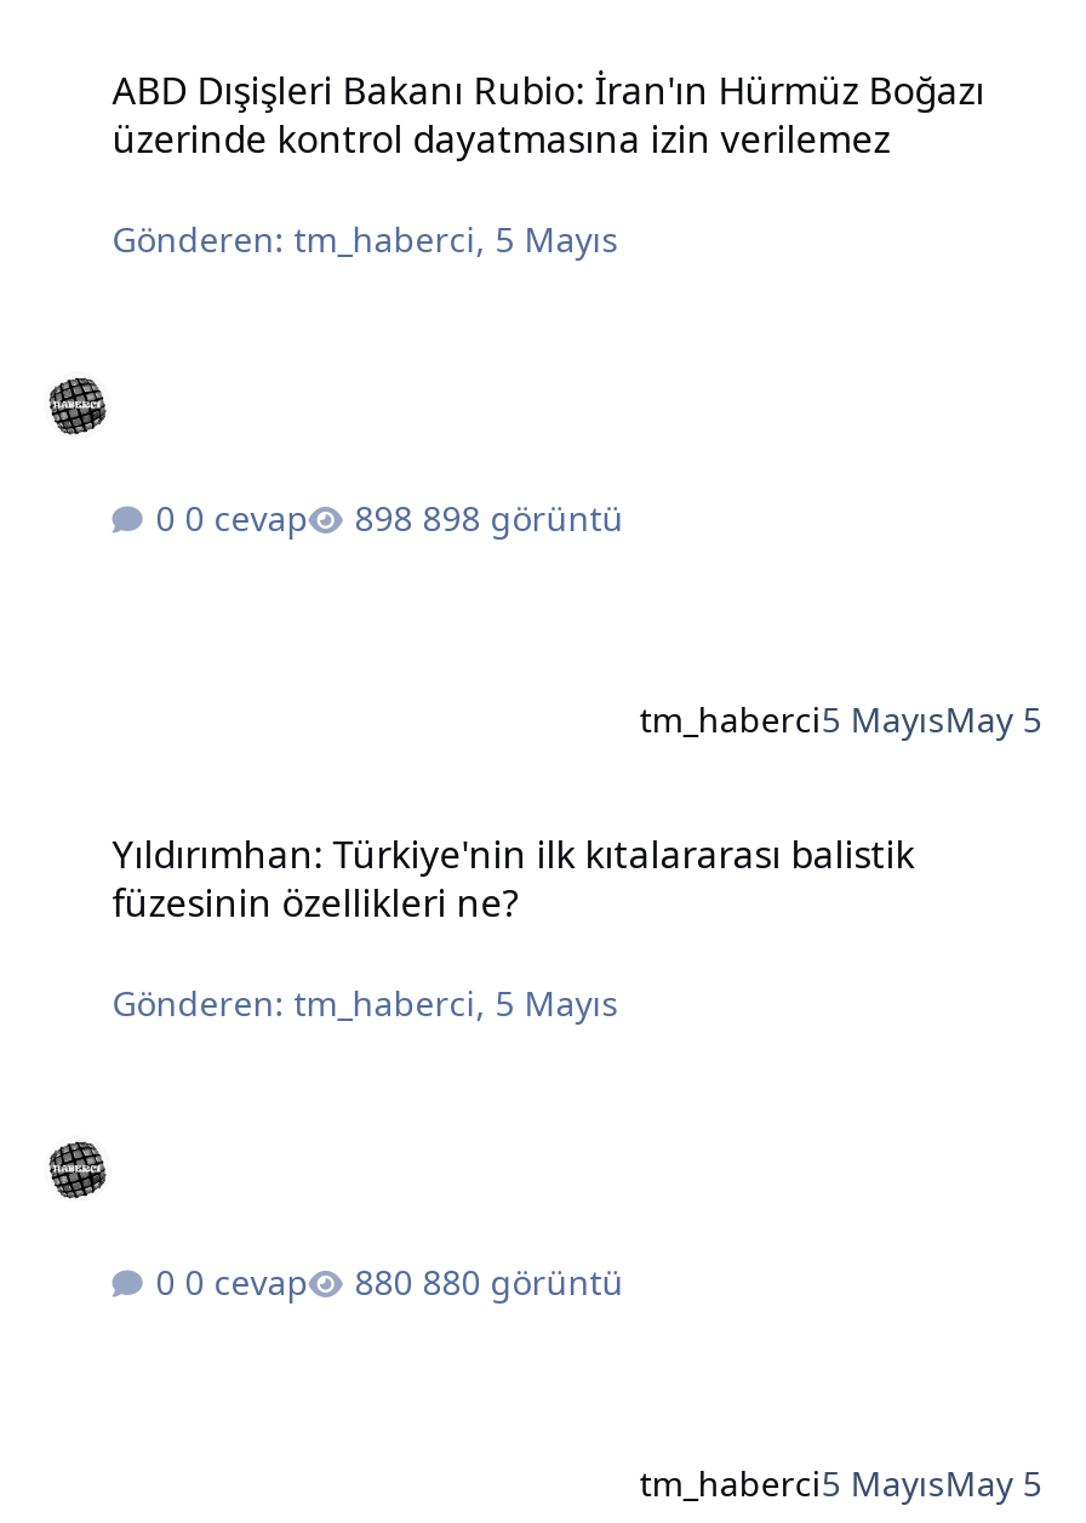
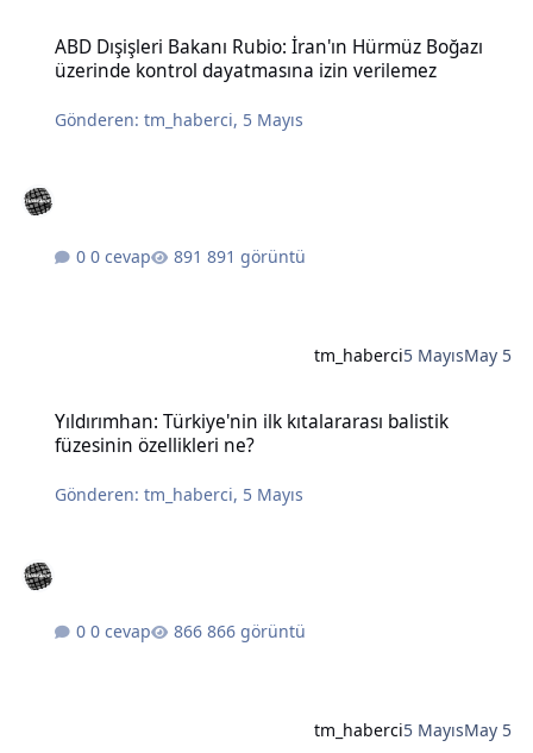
[422,494,623,540] 898 görüntü -> [207,245,306,267] 891 görüntü
[422,1257,623,1304] 880 görüntü -> [207,619,306,642] 866 görüntü

